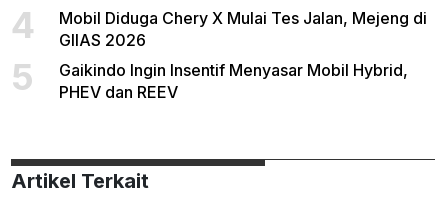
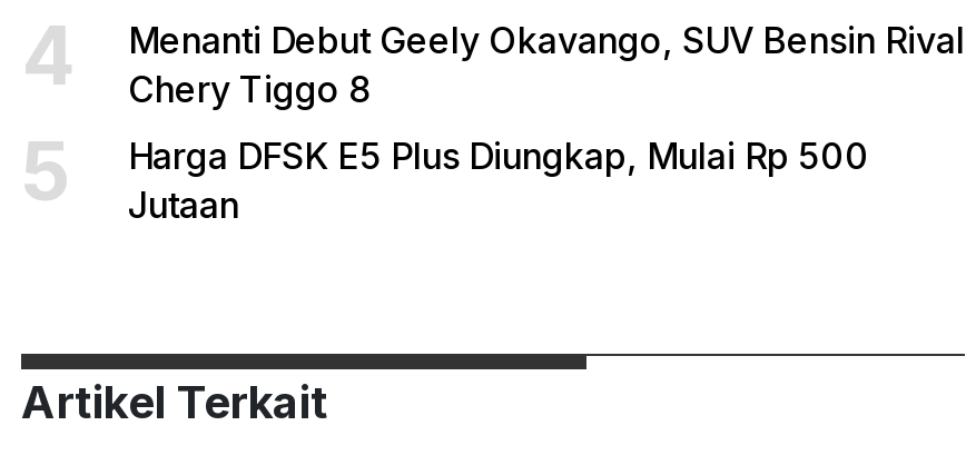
[59,8,427,50] Mobil Diduga Chery X Mulai Tes Jalan, Mejeng di | GIIAS 2026 -> [128,19,965,112] Menanti Debut Geely Okavango, SUV Bensin Rival | Chery Tiggo 8
[59,60,408,102] Gaikindo Ingin Insentif Menyasar Mobil Hybrid, | PHEV dan REEV -> [128,135,869,228] Harga DFSK E5 Plus Diungkap, Mulai Rp 500 | Jutaan

